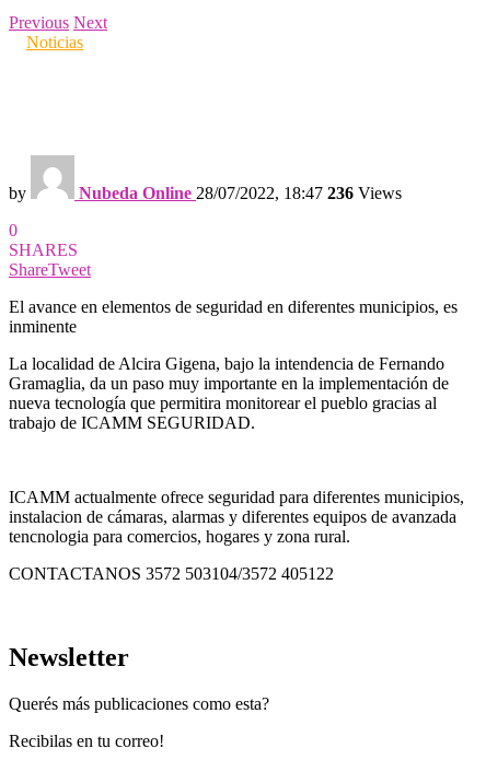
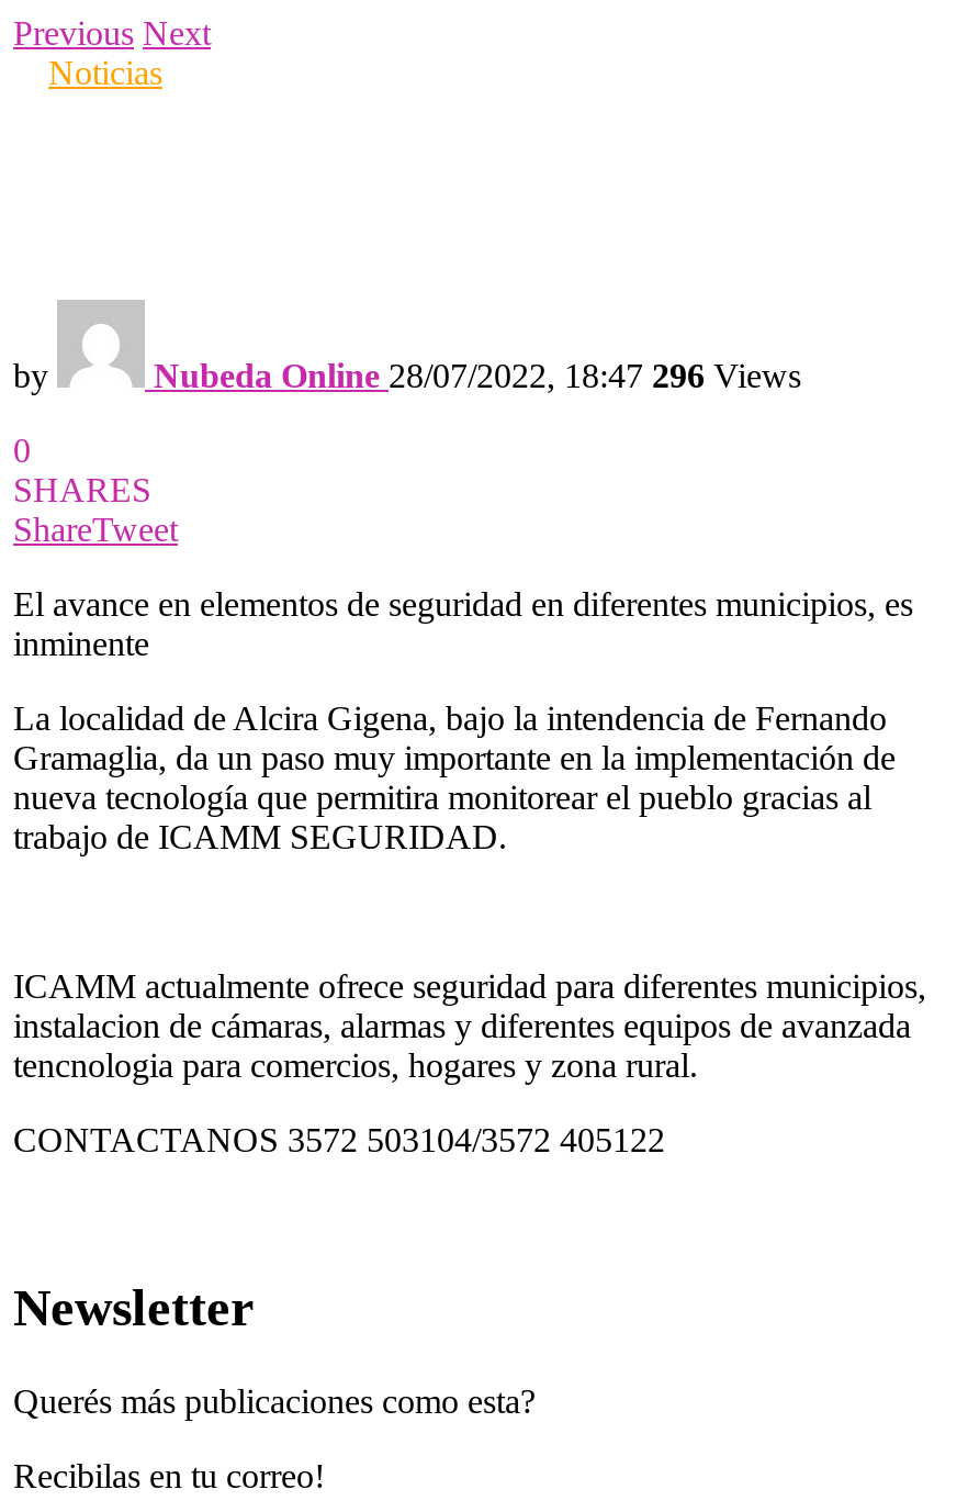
[79,184,402,203] Nubeda Online 28/07/2022, 18:47 236 Views -> [154,357,801,395] Nubeda Online 28/07/2022, 18:47 296 Views

